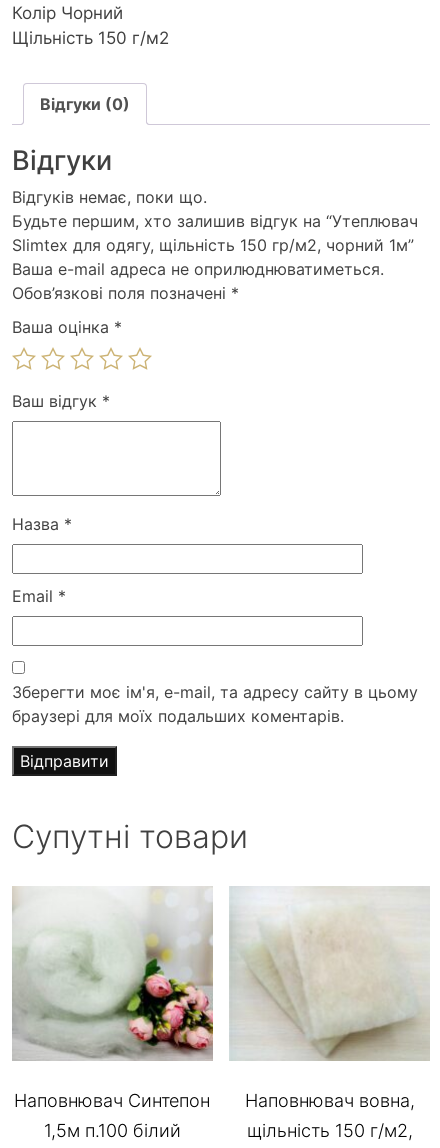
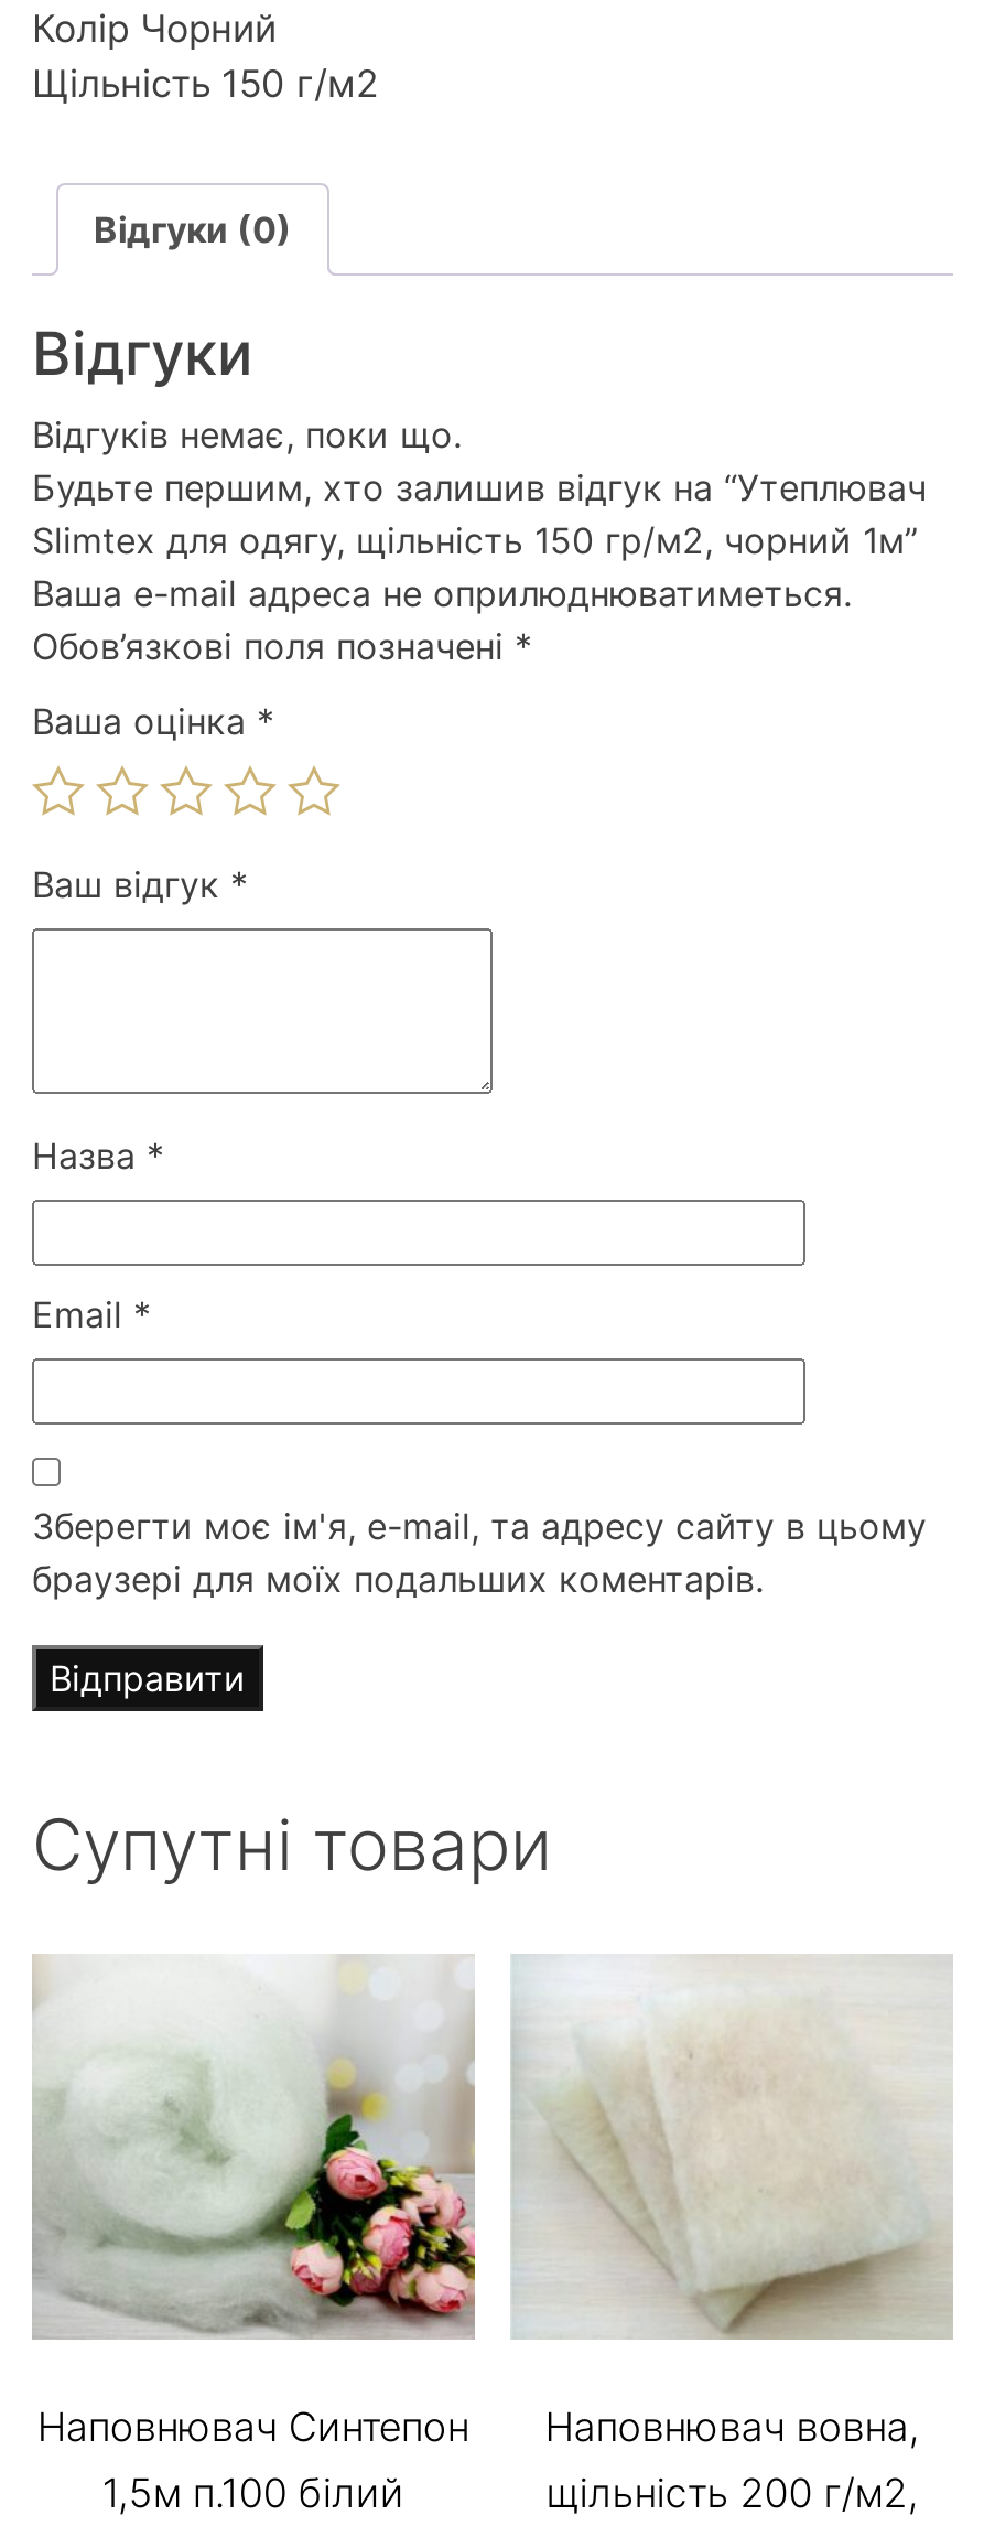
[247,1120,413,1141] щільність 150 г/м2, -> [546,2470,918,2516] щільність 200 г/м2,

